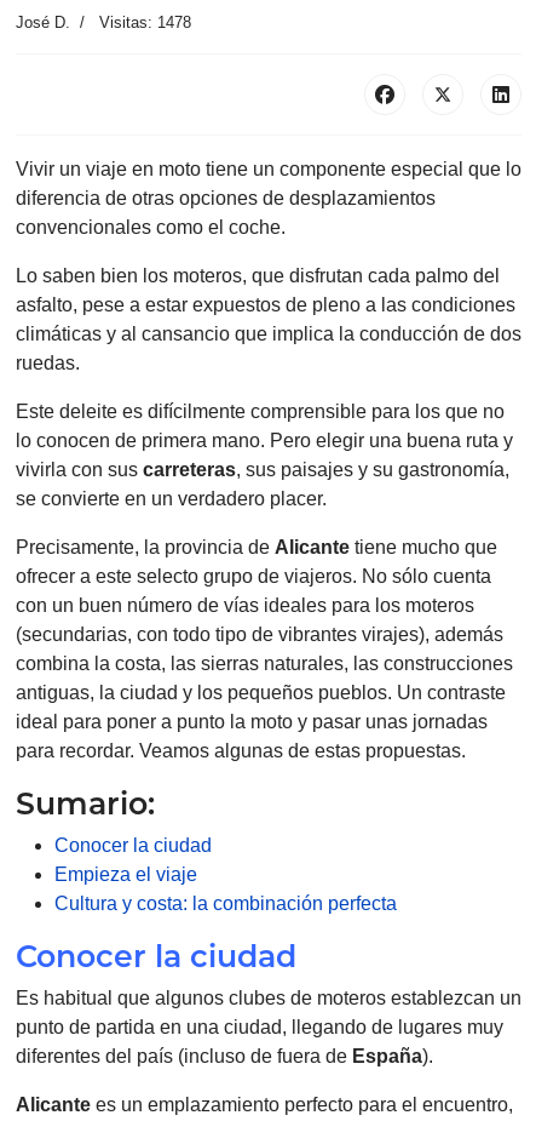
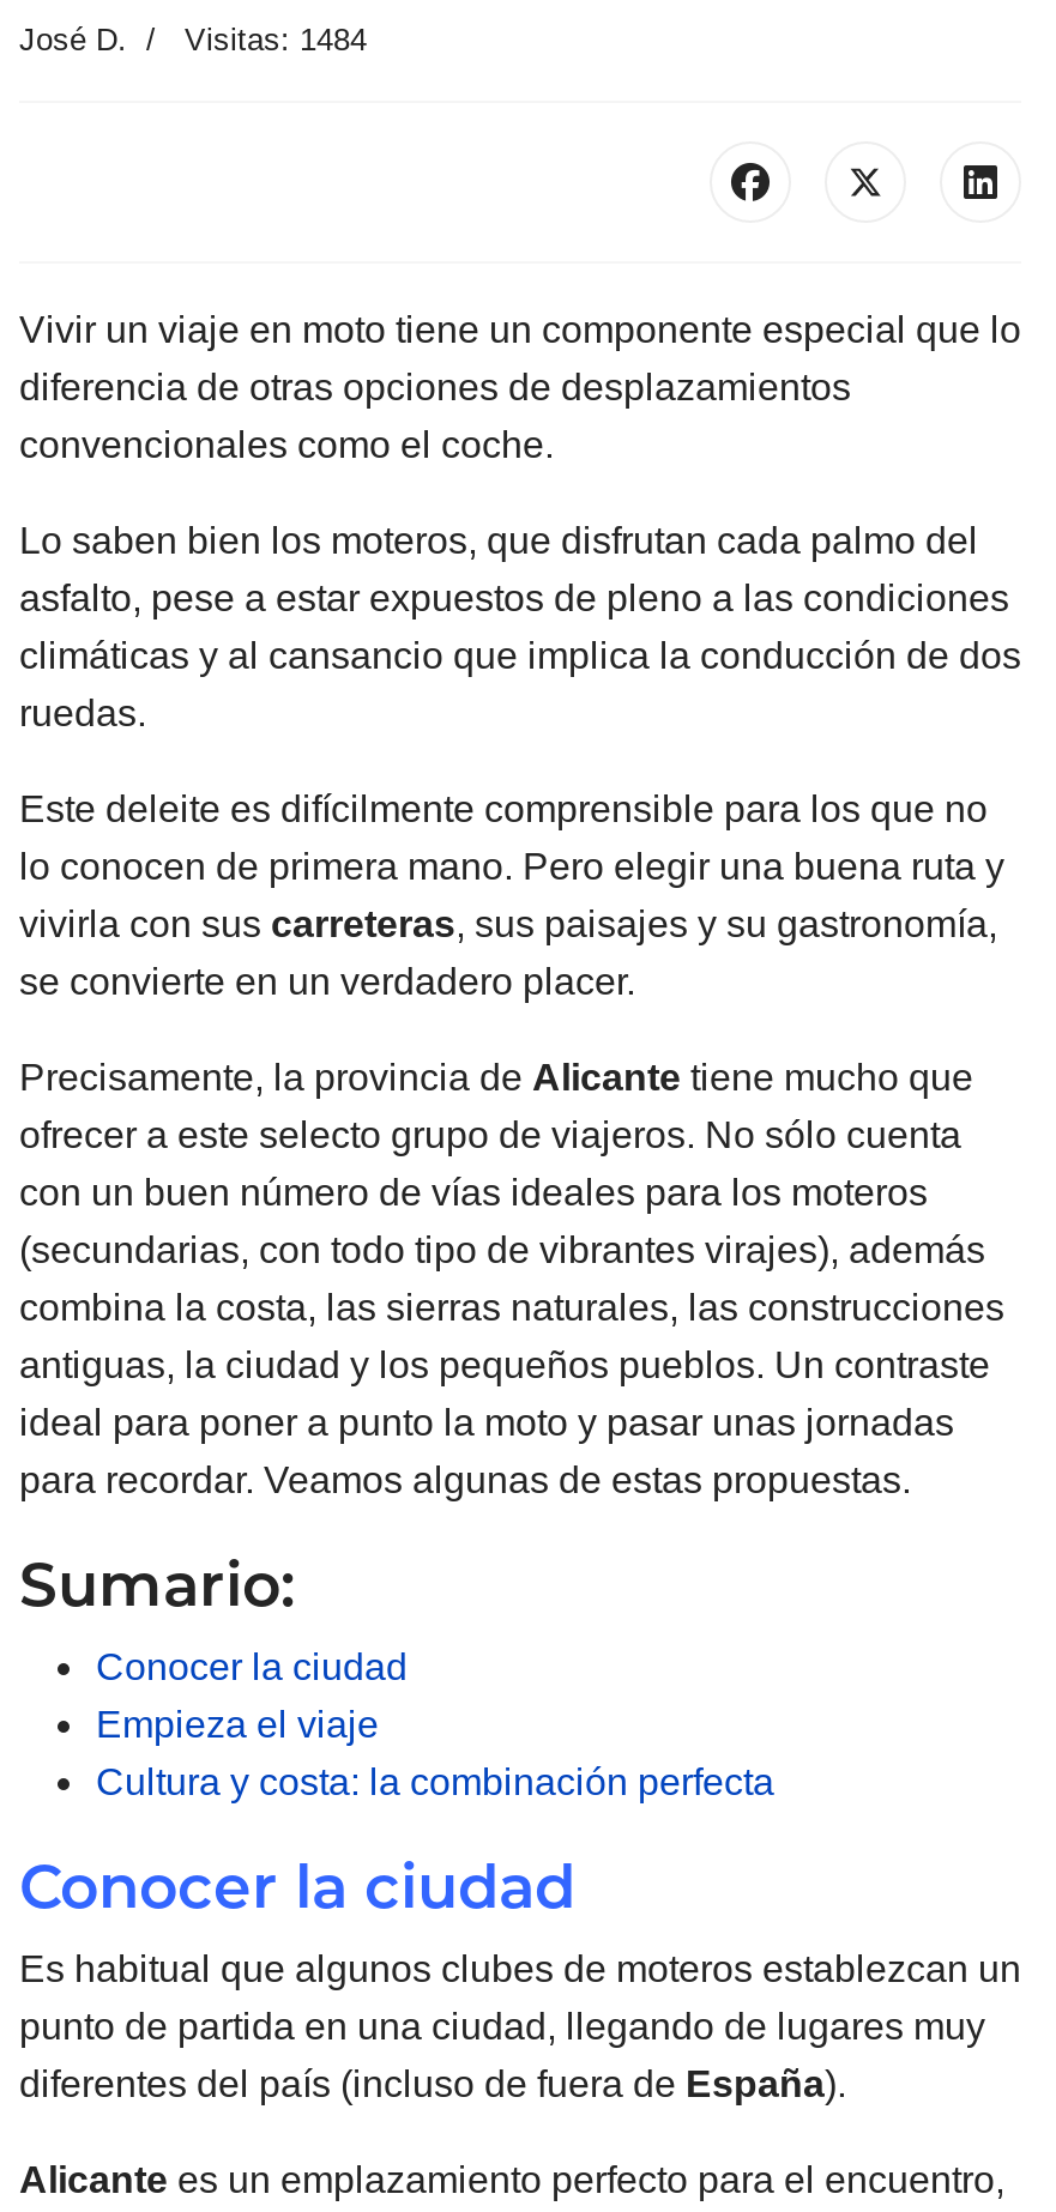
[16,13,191,31] José D. Visitas: 1478 -> [19,21,367,57] José D. Visitas: 1484

